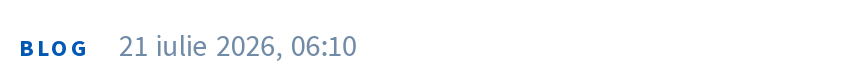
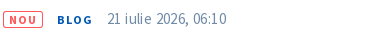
none -> [9,12,37,27] NOU

